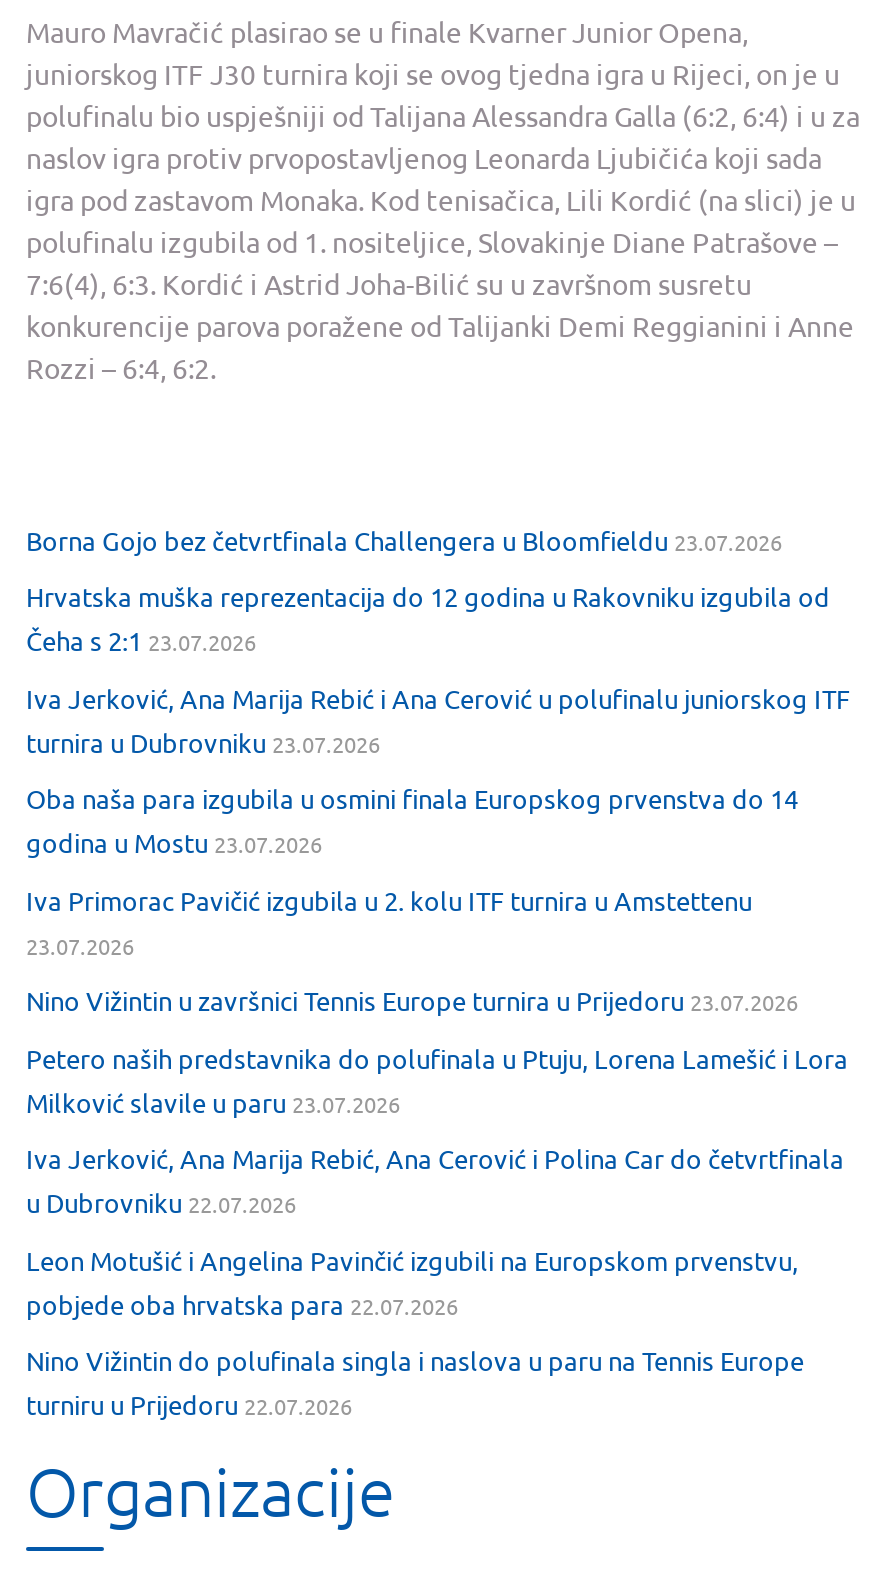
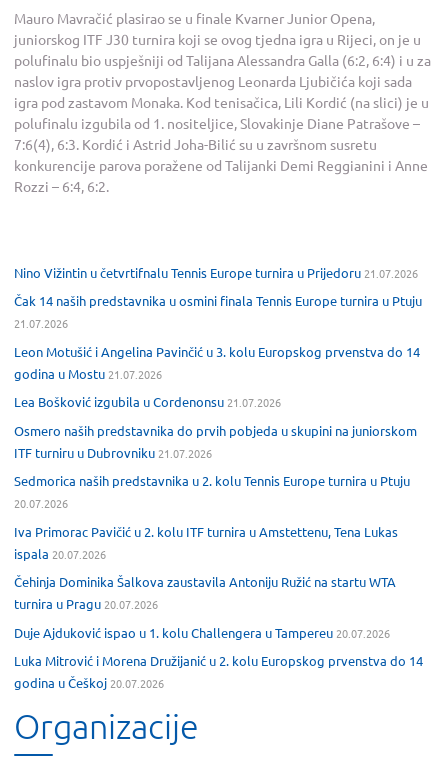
[26,523,782,557] Borna Gojo bez četvrtfinala Challengera u Bloomfieldu 23.07.2026 -> [14,264,418,281] Nino Vižintin u četvrtifnalu Tennis Europe turnira u Prijedoru 21.07.2026
[26,580,830,658] Hrvatska muška reprezentacija do 12 godina u Rakovniku izgubila od | Čeha s 2:1 23.07.2026 -> [14,292,422,331] Čak 14 naših predstavnika u osmini finala Tennis Europe turnira u Ptuju | 21.07.2026
[26,681,850,759] Iva Jerković, Ana Marija Rebić i Ana Cerović u polufinalu juniorskog ITF | turnira u Dubrovniku 23.07.2026 -> [14,343,420,382] Leon Motušić i Angelina Pavinčić u 3. kolu Europskog prvenstva do 14 | godina u Mostu 21.07.2026
[26,782,798,860] Oba naša para izgubila u osmini finala Europskog prvenstva do 14 | godina u Mostu 23.07.2026 -> [14,393,281,410] Lea Bošković izgubila u Cordenonsu 21.07.2026
[26,883,752,961] Iva Primorac Pavičić izgubila u 2. kolu ITF turnira u Amstettenu | 23.07.2026 -> [14,422,417,461] Osmero naših predstavnika do prvih pobjeda u skupini na juniorskom | ITF turniru u Dubrovniku 21.07.2026
[26,984,798,1018] Nino Vižintin u završnici Tennis Europe turnira u Prijedoru 23.07.2026 -> [14,472,410,511] Sedmorica naših predstavnika u 2. kolu Tennis Europe turnira u Ptuju | 20.07.2026
[26,1041,848,1119] Petero naših predstavnika do polufinala u Ptuju, Lorena Lamešić i Lora | Milković slavile u paru 23.07.2026 -> [14,523,398,562] Iva Primorac Pavičić u 2. kolu ITF turnira u Amstettenu, Tena Lukas | ispala 20.07.2026
[26,1142,844,1220] Iva Jerković, Ana Marija Rebić, Ana Cerović i Polina Car do četvrtfinala | u Dubrovniku 22.07.2026 -> [14,573,396,612] Čehinja Dominika Šalkova zaustavila Antoniju Ružić na startu WTA | turnira u Pragu 20.07.2026
[26,1243,798,1321] Leon Motušić i Angelina Pavinčić izgubili na Europskom prvenstvu, | pobjede oba hrvatska para 22.07.2026 -> [14,624,390,641] Duje Ajduković ispao u 1. kolu Challengera u Tampereu 20.07.2026
[26,1344,804,1422] Nino Vižintin do polufinala singla i naslova u paru na Tennis Europe | turniru u Prijedoru 22.07.2026 -> [14,652,423,691] Luka Mitrović i Morena Družijanić u 2. kolu Europskog prvenstva do 14 | godina u Češkoj 20.07.2026

